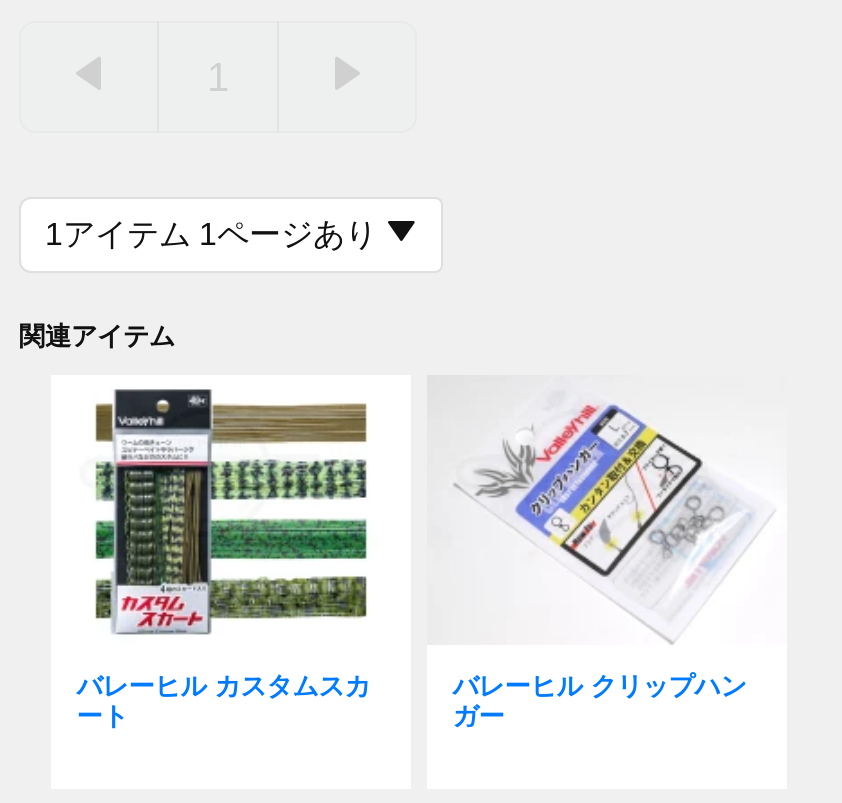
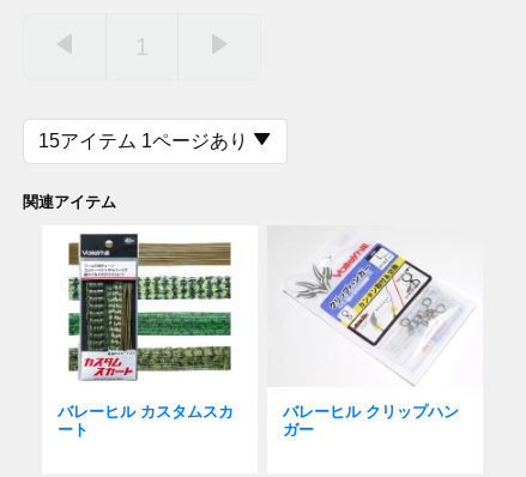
[45,218,385,252] 1アイテム 1ページあり -> [38,131,253,151] 15アイテム 1ページあり

